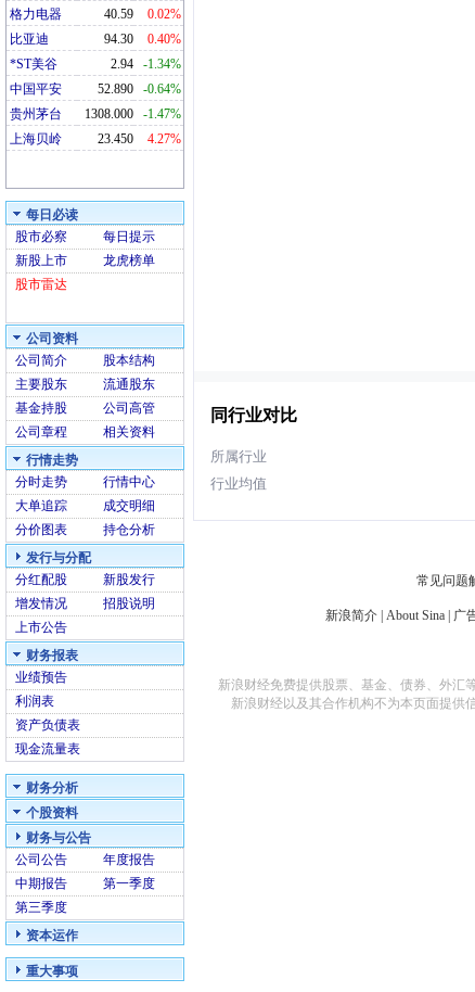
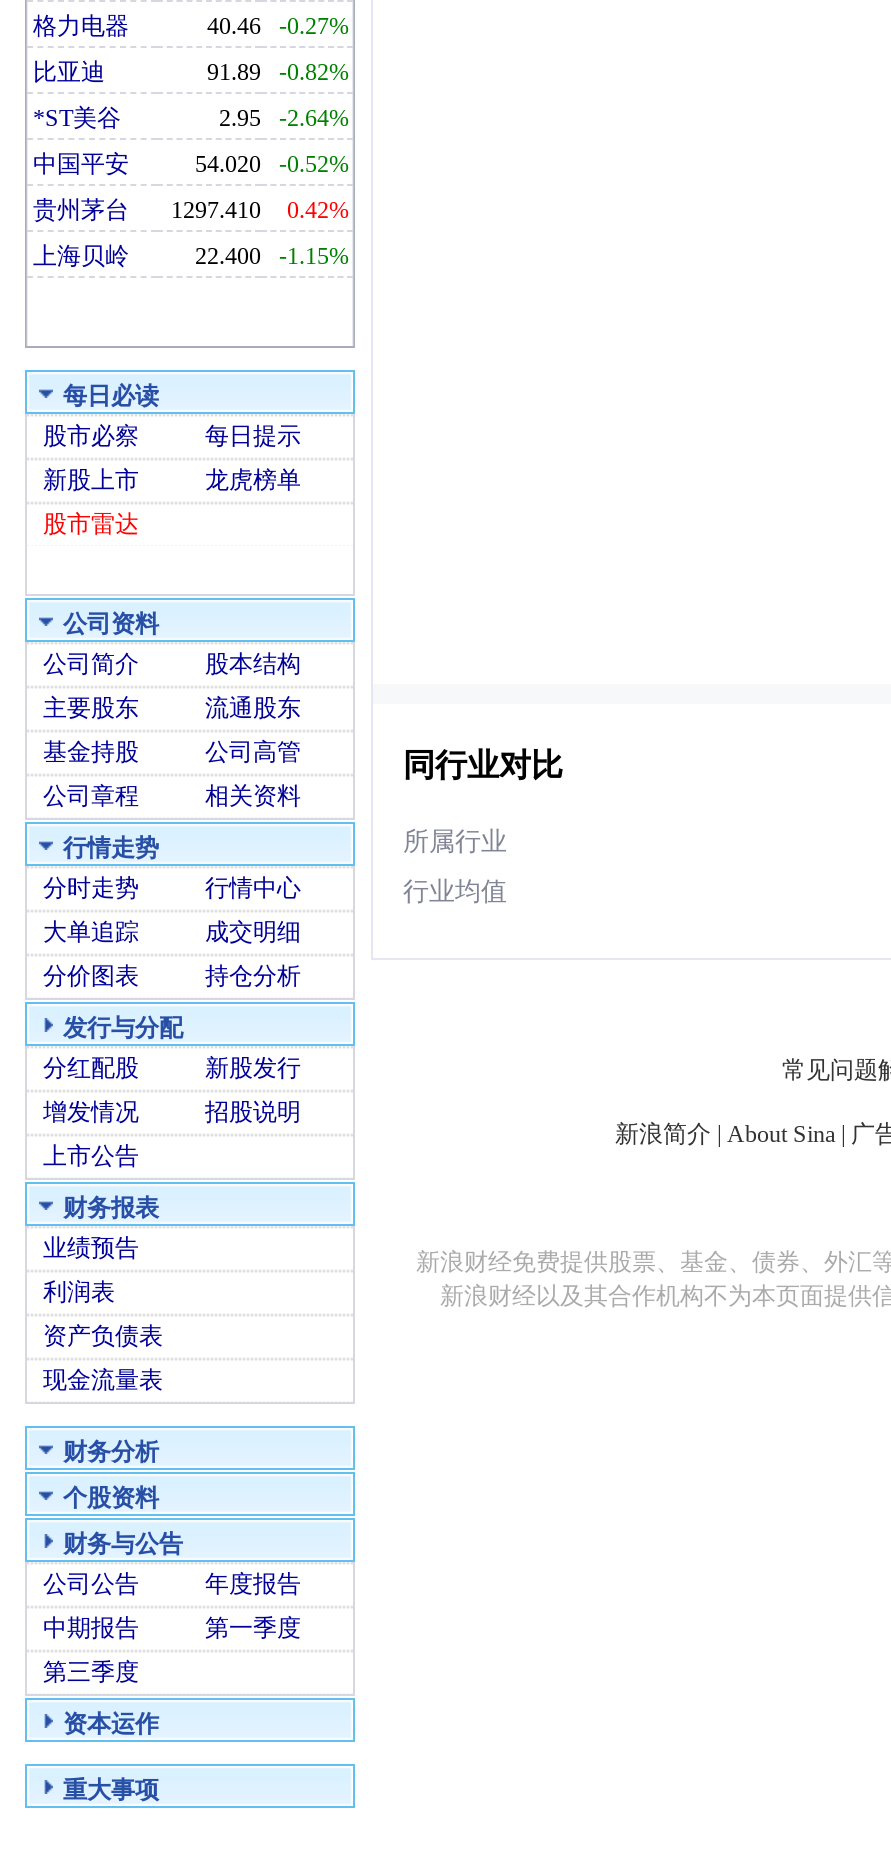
[104,7,133,22] 40.59 -> [207,12,261,40] 40.46
[147,7,181,22] 0.02% -> [279,12,349,40] -0.27%
[104,31,133,47] 94.30 -> [207,58,261,86] 91.89
[147,31,181,47] 0.40% -> [279,58,349,86] -0.82%
[111,56,133,72] 2.94 -> [219,104,261,132] 2.95
[143,56,181,72] -1.34% -> [279,104,349,132] -2.64%
[98,81,133,97] 52.890 -> [195,150,261,178] 54.020
[143,81,181,97] -0.64% -> [279,150,349,178] -0.52%
[85,106,133,122] 1308.000 -> [171,196,261,224] 1297.410
[143,106,181,122] -1.47% -> [287,196,349,224] 0.42%
[98,131,133,147] 23.450 -> [195,242,261,270] 22.400
[147,131,181,147] 4.27% -> [279,242,349,270] -1.15%

